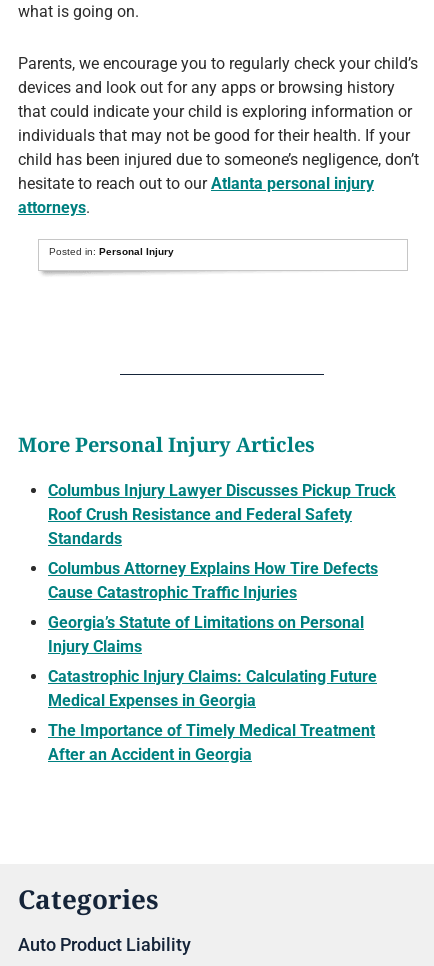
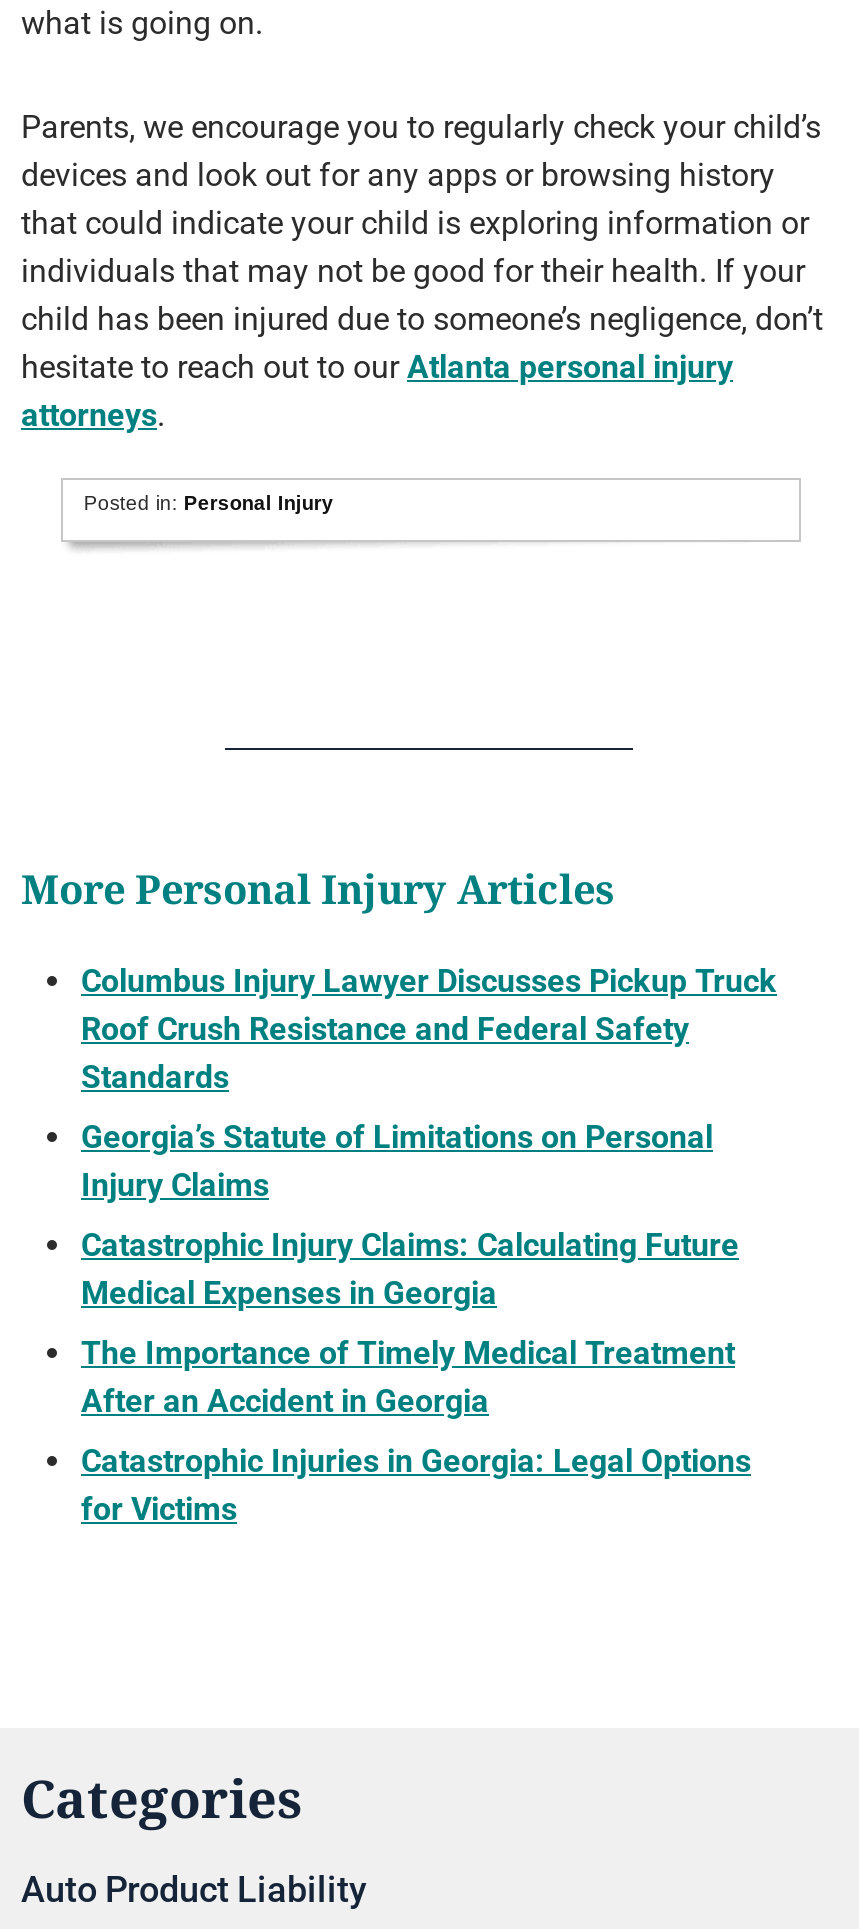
[48,559,378,602] Columbus Attorney Explains How Tire Defects | Cause Catastrophic Traffic Injuries -> none
moved [48,613,377,764] -> [81,1119,739,1421]: Georgia’s Statute of Limitations on Personal | Injury Claims | Catastrophic Injury Claims: Calculating Future | Medical Expenses in Georgia | The Importance of Timely Medical Treatment | After an Accident in Georgia
none -> [81,1443,751,1529] Catastrophic Injuries in Georgia: Legal Options | for Victims

